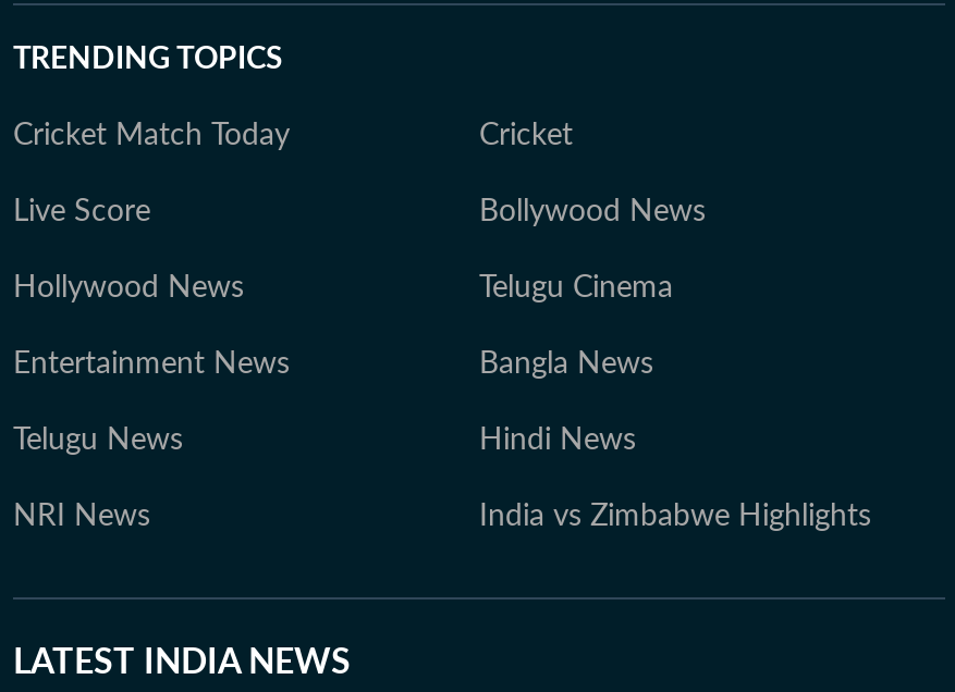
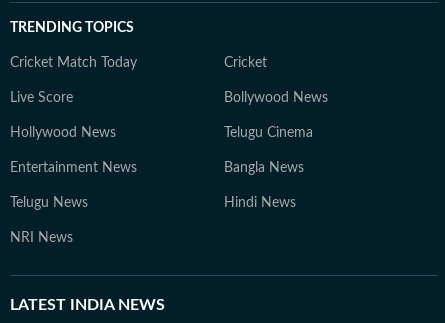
[479,502,871,532] India vs Zimbabwe Highlights -> none

